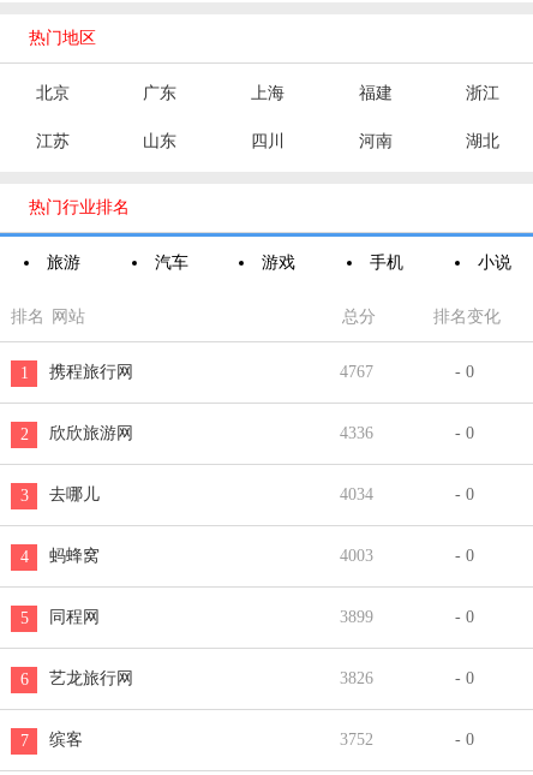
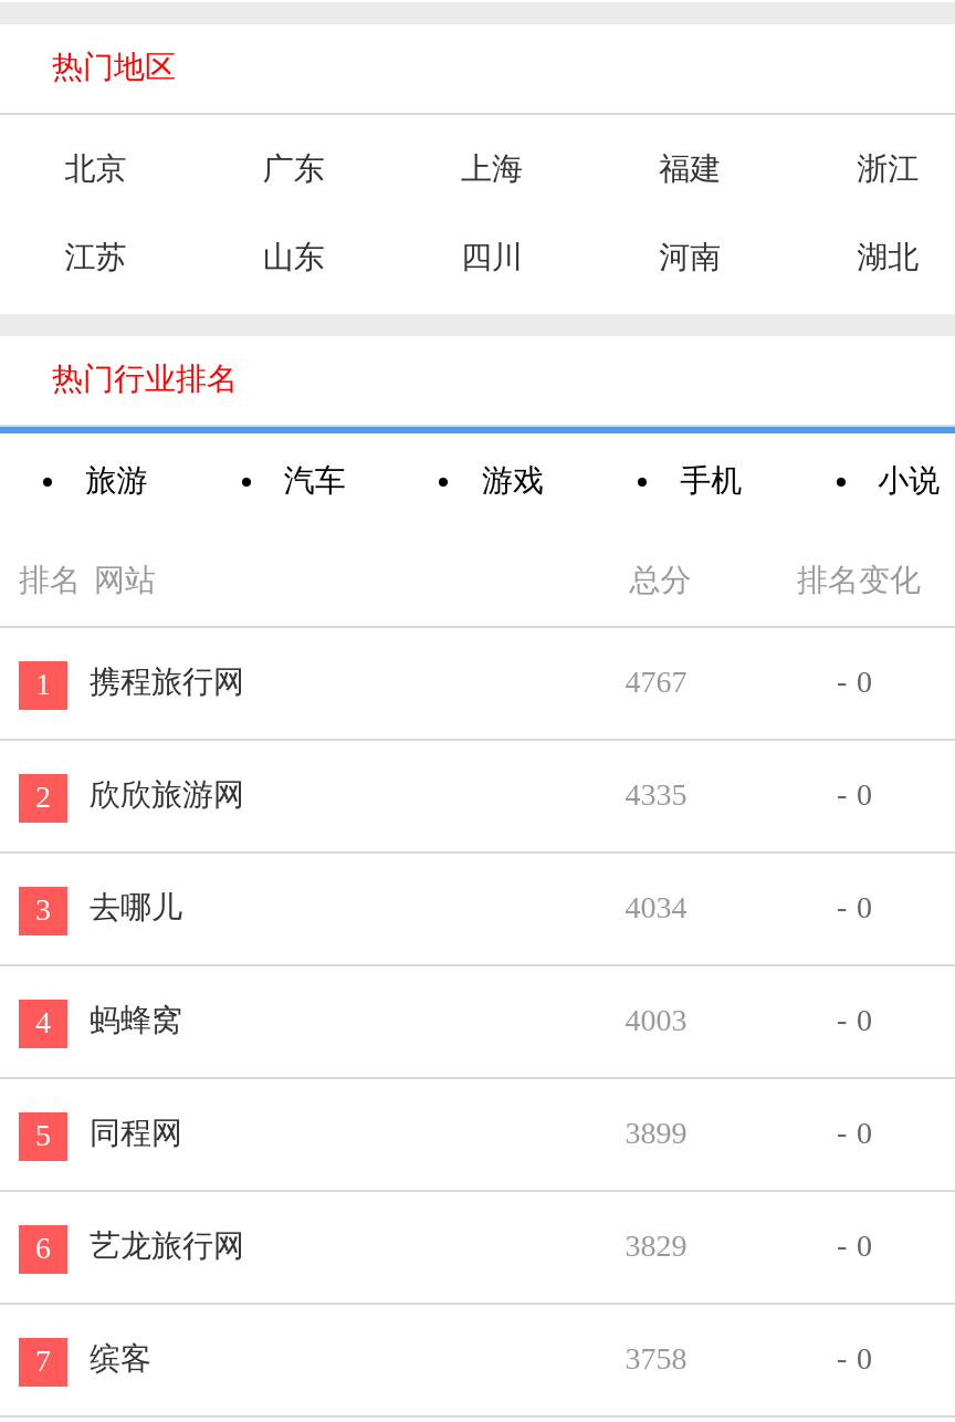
[340,424,374,442] 4336 -> [625,778,687,811] 4335
[340,669,374,687] 3826 -> [625,1229,687,1262] 3829
[340,730,374,748] 3752 -> [625,1342,687,1375] 3758

